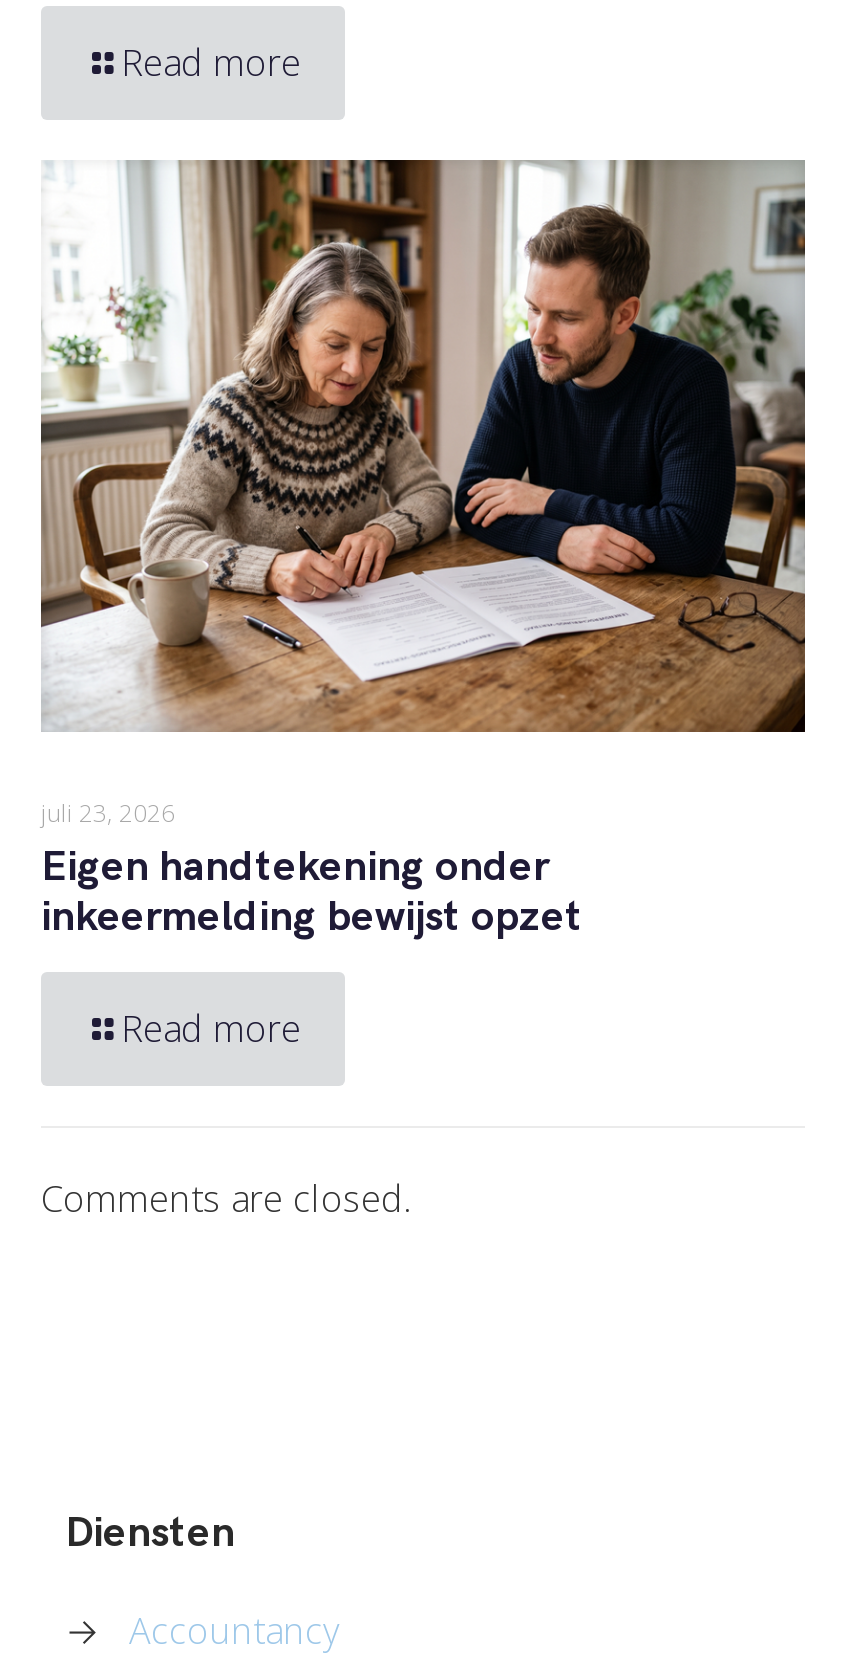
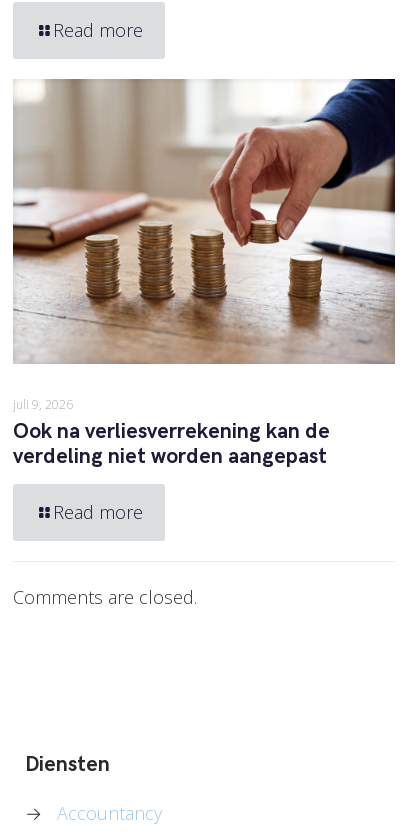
[39,158,807,941] [image] | juli 23, 2026 | Eigen handtekening onder | inkeermelding bewijst opzet -> [13,78,396,469] [image] | juli 9, 2026 | Ook na verliesverrekening kan de | verdeling niet worden aangepast

